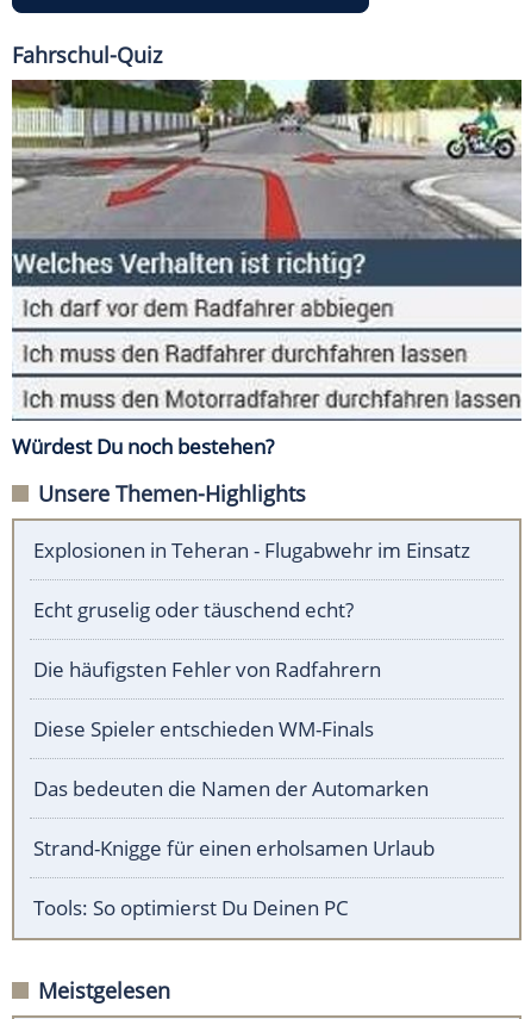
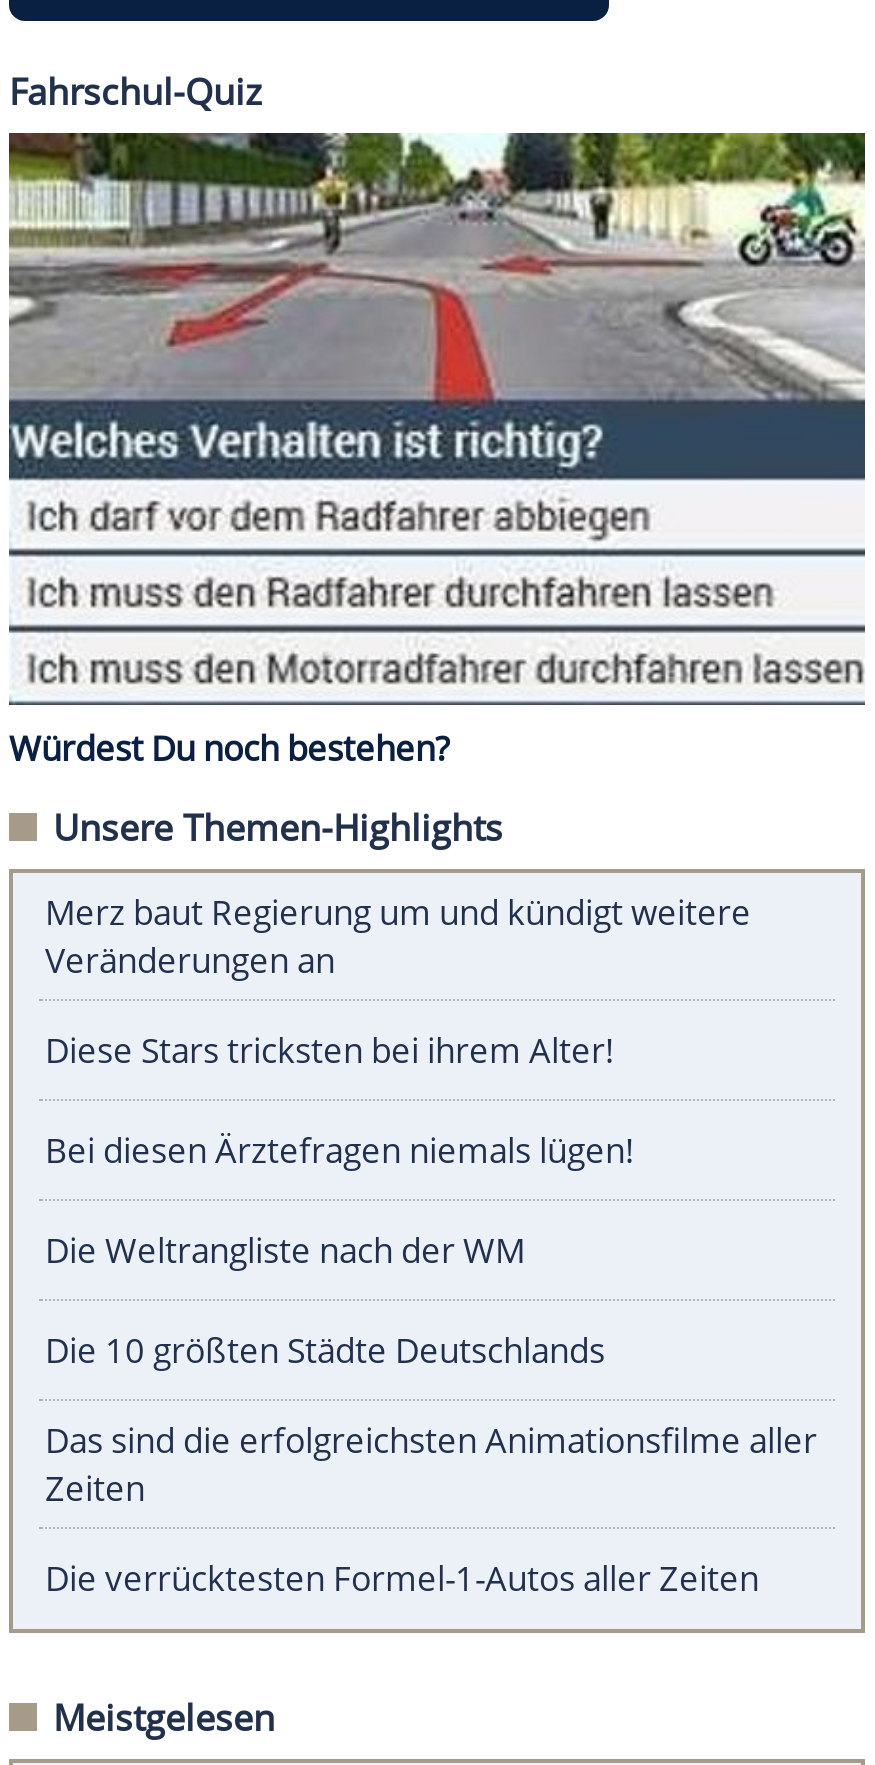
[33,536,470,563] Explosionen in Teheran - Flugabwehr im Einsatz -> [45,888,751,982] Merz baut Regierung um und kündigt weitere | Veränderungen an
[33,596,354,623] Echt gruselig oder täuschend echt? -> [45,1026,615,1072] Diese Stars tricksten bei ihrem Alter!
[33,655,381,683] Die häufigsten Fehler von Radfahrern -> [45,1126,635,1172] Bei diesen Ärztefragen niemals lügen!
[33,715,374,742] Diese Spieler entschieden WM-Finals -> [45,1226,525,1272] Die Weltrangliste nach der WM
[33,774,429,802] Das bedeuten die Namen der Automarken -> [45,1326,605,1372] Die 10 größten Städte Deutschlands
[33,834,435,861] Strand-Knigge für einen erholsamen Urlaub -> [45,1416,817,1510] Das sind die erfolgreichsten Animationsfilme aller | Zeiten
[33,894,349,921] Tools: So optimierst Du Deinen PC -> [45,1554,759,1600] Die verrücktesten Formel-1-Autos aller Zeiten

